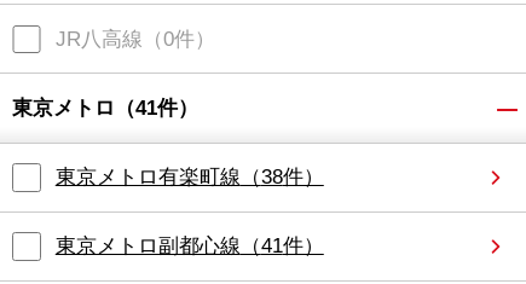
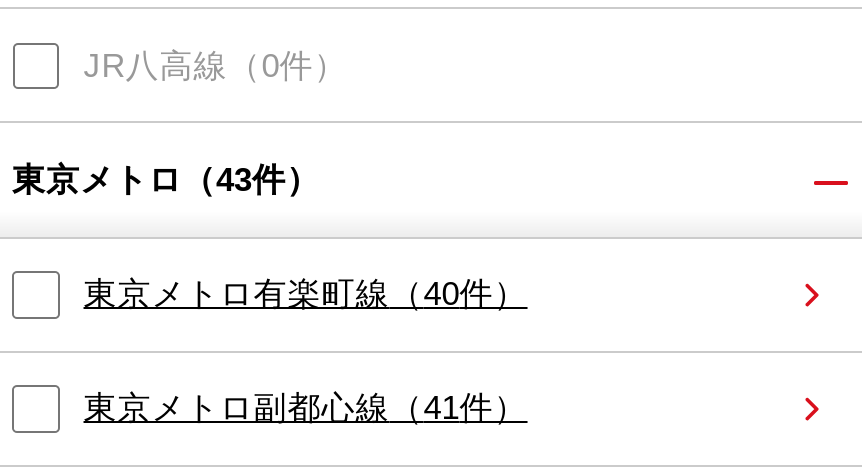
[12,97,198,120] 東京メトロ（41件） -> [12,161,320,199] 東京メトロ（43件）
[55,166,324,189] 東京メトロ有楽町線（38件） -> [84,276,528,314] 東京メトロ有楽町線（40件）

